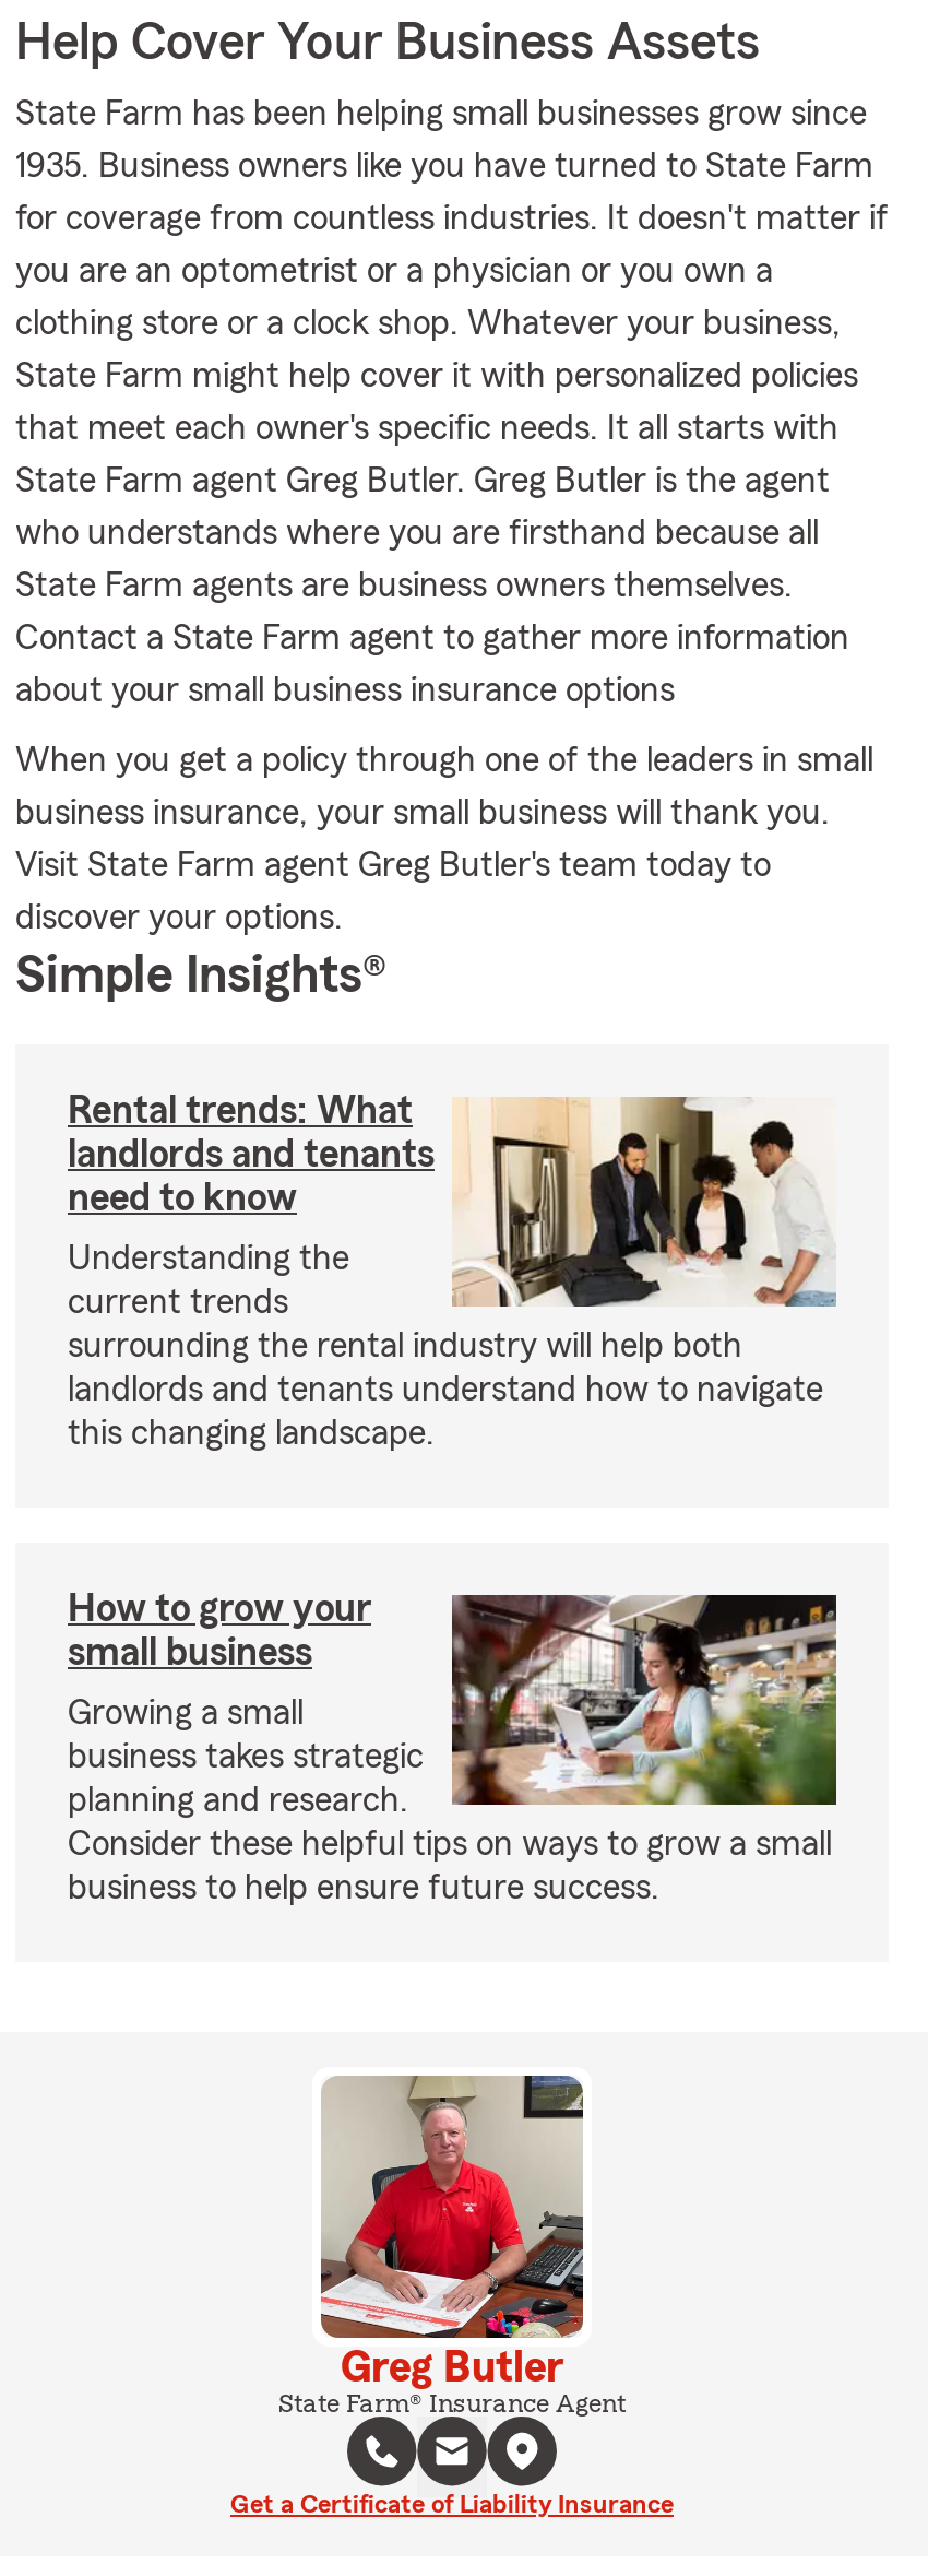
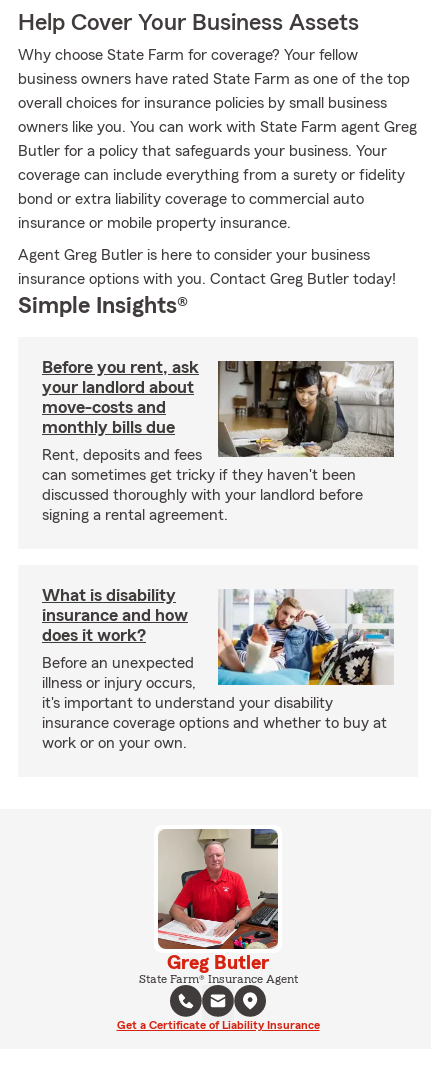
[15,96,889,935] State Farm has been helping small businesses grow since | 1935. Business owners like you have turned to State Farm | for coverage from countless industries. It doesn't matter if | you are an optometrist or a physician or you own a | clothing store or a clock shop. Whatever your business, | State Farm might help cover it with personalized policies | that meet each owner's specific needs. It all starts with | State Farm agent Greg Butler. Greg Butler is the agent | who understands where you are firsthand because all | State Farm agents are business owners themselves. | Contact a State Farm agent to gather more information | about your small business insurance options | When you get a policy through one of the leaders in small | business insurance, your small business will thank you. | Visit State Farm agent Greg Butler's team today to | discover your options. -> [18,47,417,287] Why choose State Farm for coverage? Your fellow | business owners have rated State Farm as one of the top | overall choices for insurance policies by small business | owners like you. You can work with State Farm agent Greg | Butler for a policy that safeguards your business. Your | coverage can include everything from a surety or fidelity | bond or extra liability coverage to commercial auto | insurance or mobile property insurance. | Agent Greg Butler is here to consider your business | insurance options with you. Contact Greg Butler today!
moved [15,950,386,1003] -> [18,294,188,318]: Simple Insights®
[68,1090,435,1217] Rental trends: What | landlords and tenants | need to know -> [42,358,199,436] Before you rent, ask | your landlord about | move-costs and | monthly bills due
[68,1095,836,1451] [image] | Understanding the | current trends | surrounding the rental industry will help both | landlords and tenants understand how to navigate | this changing landscape. -> [42,360,395,523] [image] | Rent, deposits and fees | can sometimes get tricky if they haven't been | discussed thoroughly with your landlord before | signing a rental agreement.
[68,1588,371,1671] How to grow your | small business -> [42,586,188,644] What is disability | insurance and how | does it work?
[68,1593,838,1905] [image] | Growing a small | business takes strategic | planning and research. | Consider these helpful tips on ways to grow a small | business to help ensure future success. -> [42,589,394,751] [image] | Before an unexpected | illness or injury occurs, | it's important to understand your disability | insurance coverage options and whether to buy at | work or on your own.

